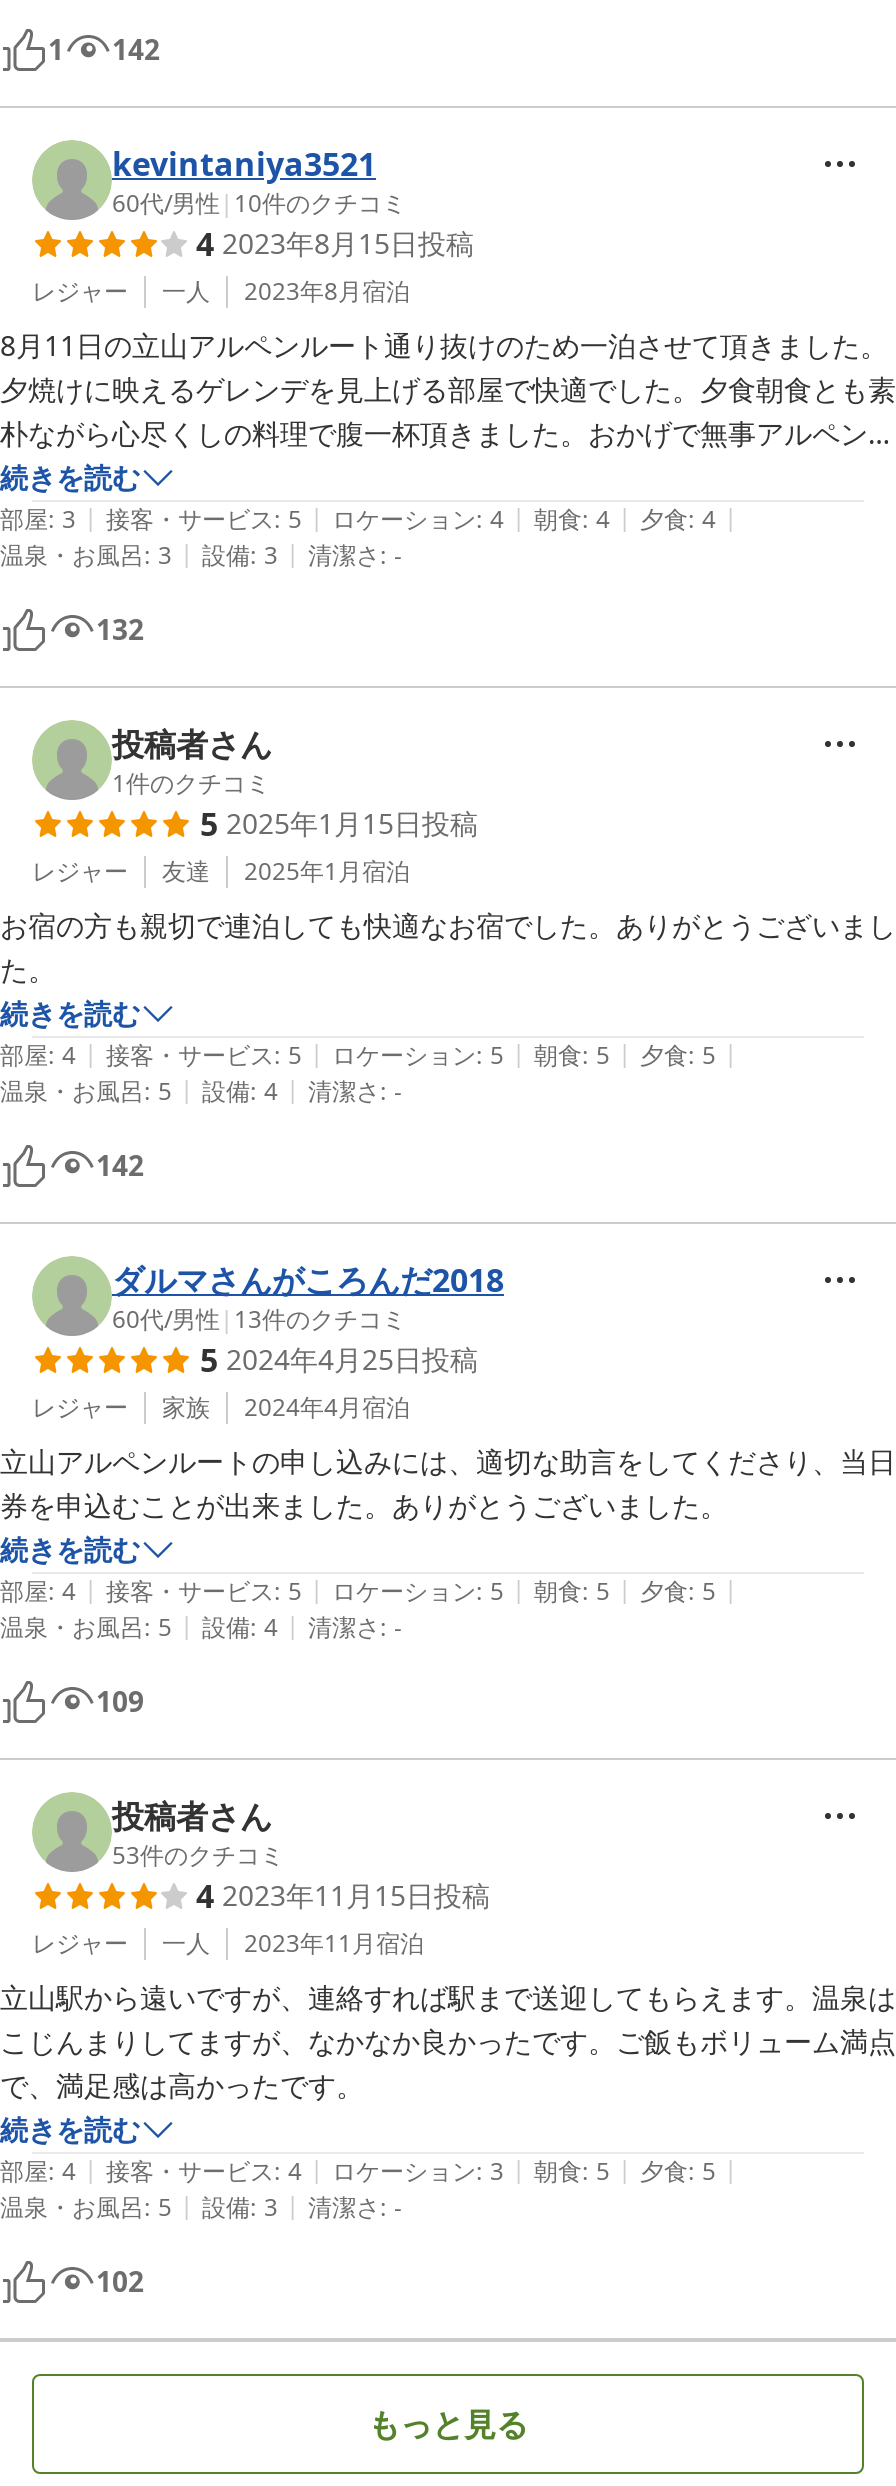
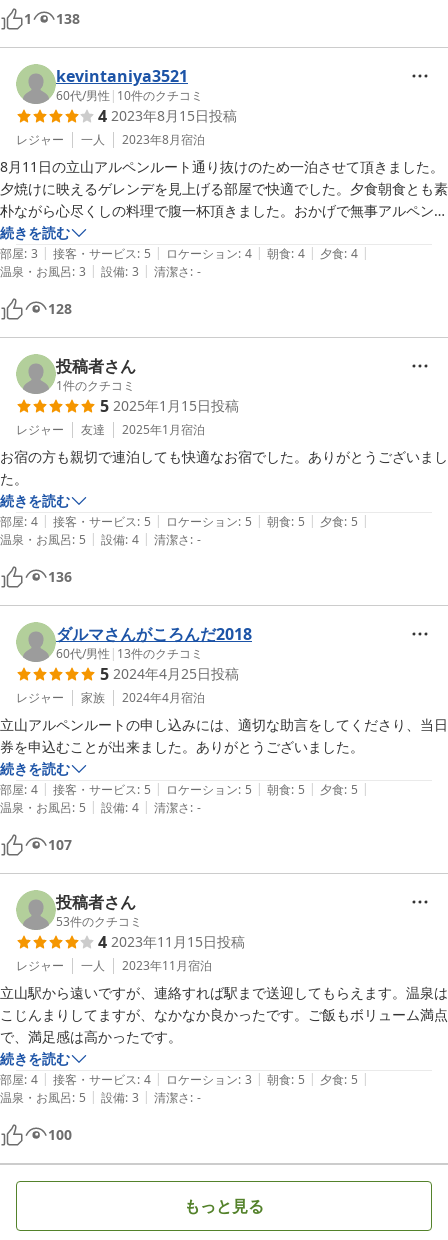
[48,30,160,68] 1 142 -> [24,9,80,28] 1 138
[96,610,144,648] 132 -> [48,299,72,318] 128
[96,1146,144,1184] 142 -> [48,567,72,586] 136
[96,1682,144,1720] 109 -> [48,835,72,854] 107
[96,2262,144,2300] 102 -> [48,1125,72,1144] 100

